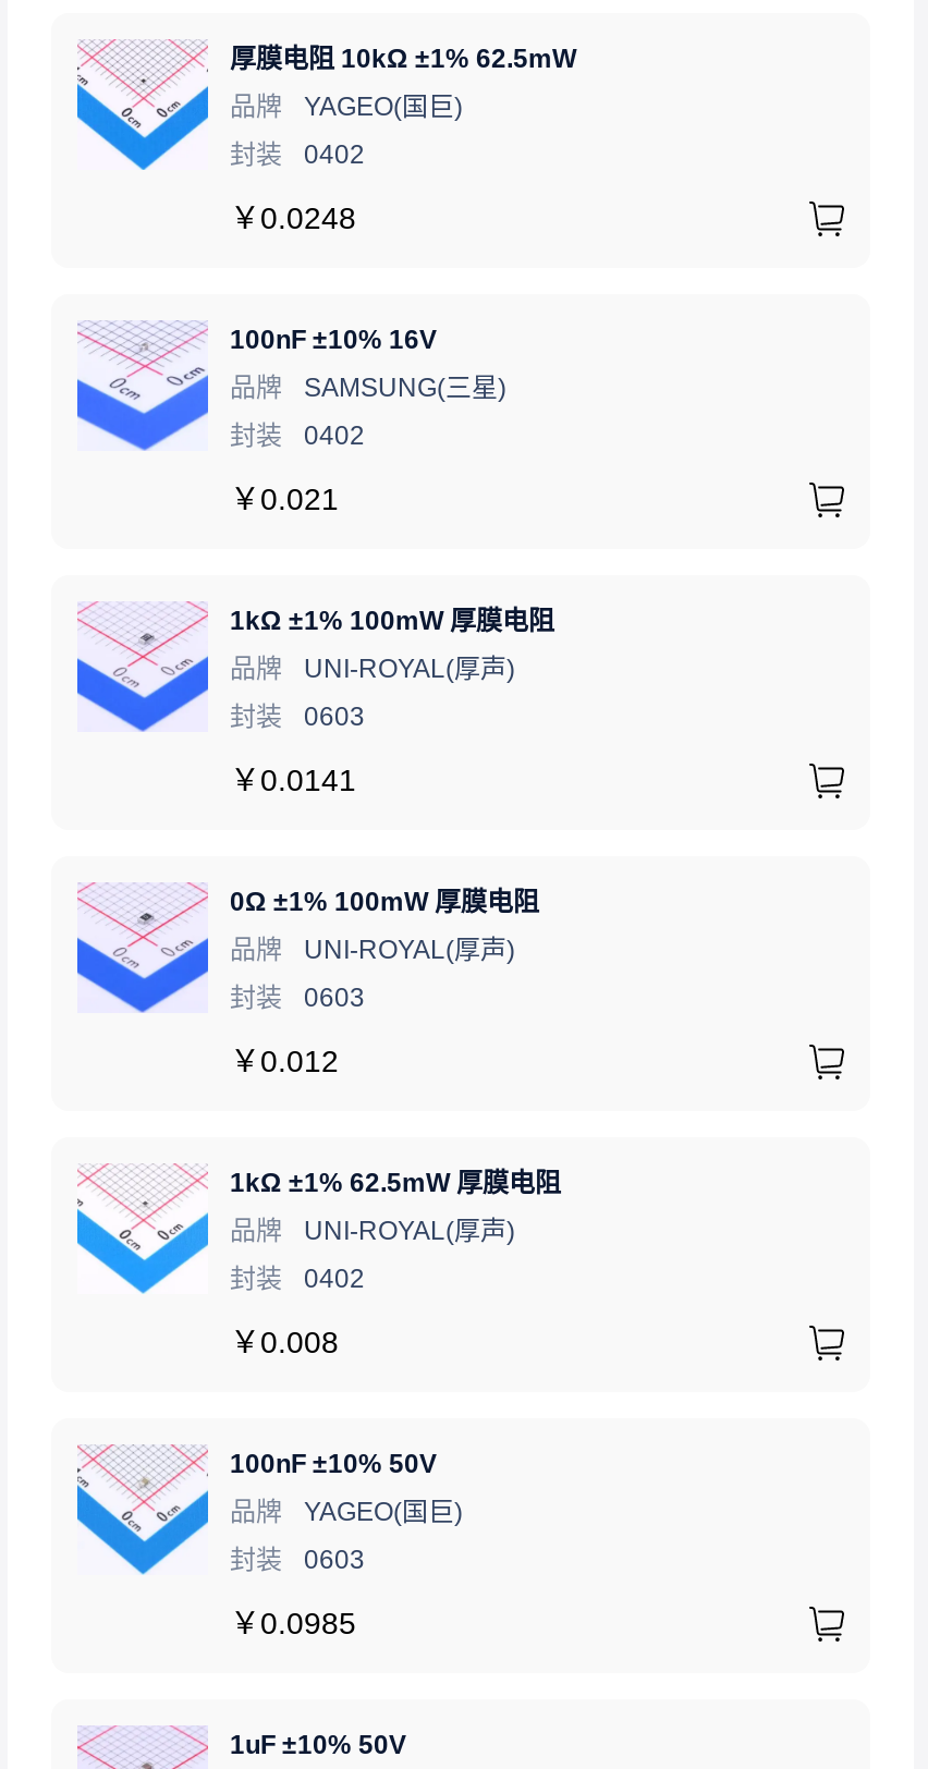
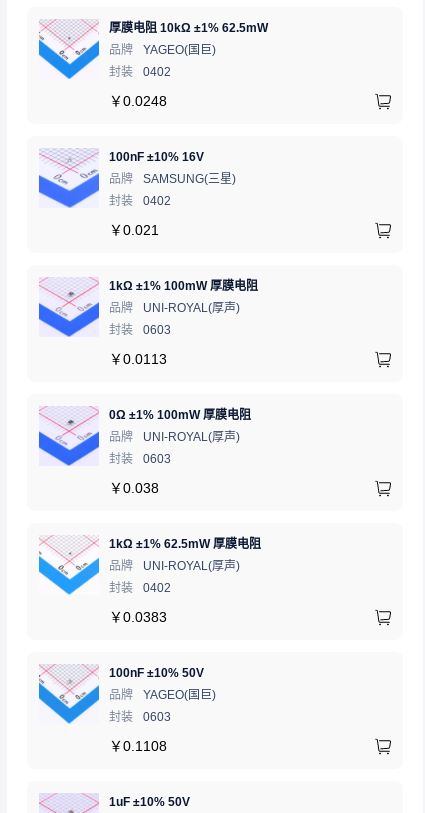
[230,762,356,797] ￥0.0141 -> [109,351,167,367] ￥0.0113
[230,1044,339,1078] ￥0.012 -> [109,480,159,496] ￥0.038
[230,1325,339,1359] ￥0.008 -> [109,609,167,625] ￥0.0383
[230,1606,356,1640] ￥0.0985 -> [109,738,167,754] ￥0.1108

